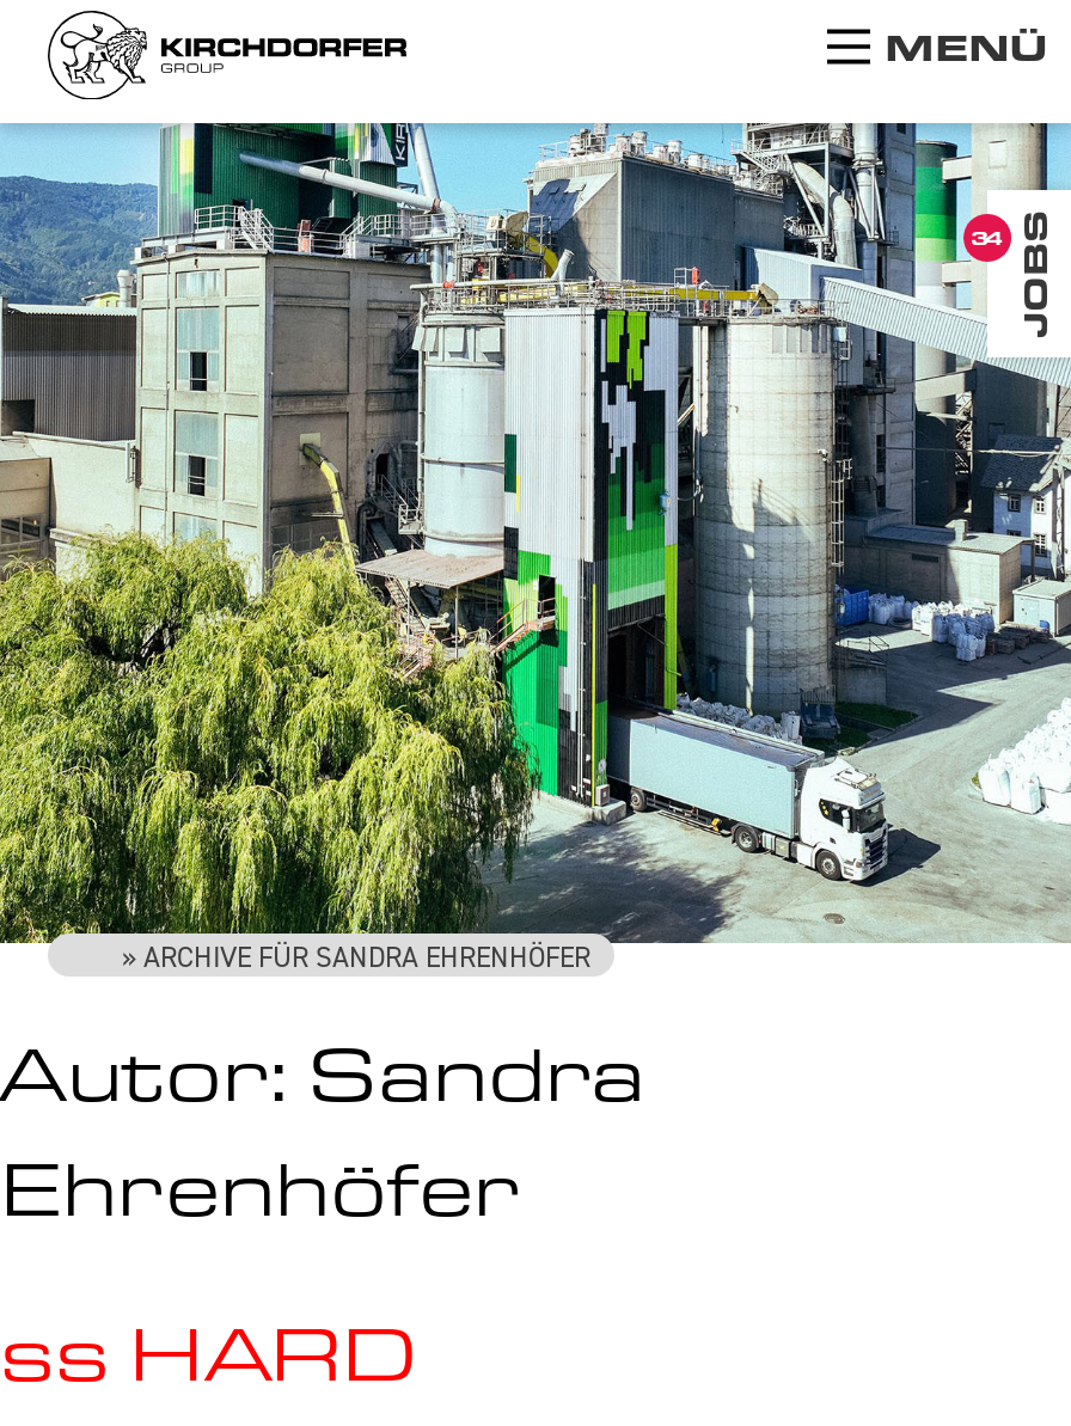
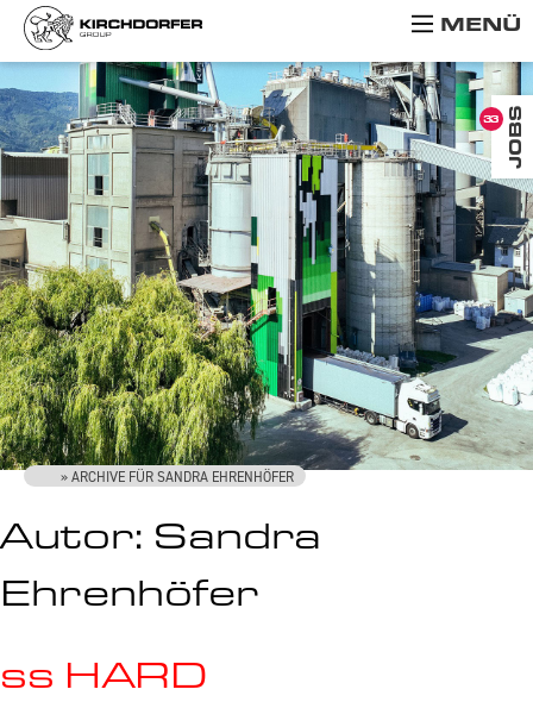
[971,224,999,250] 34 -> [483,112,497,125] 33

